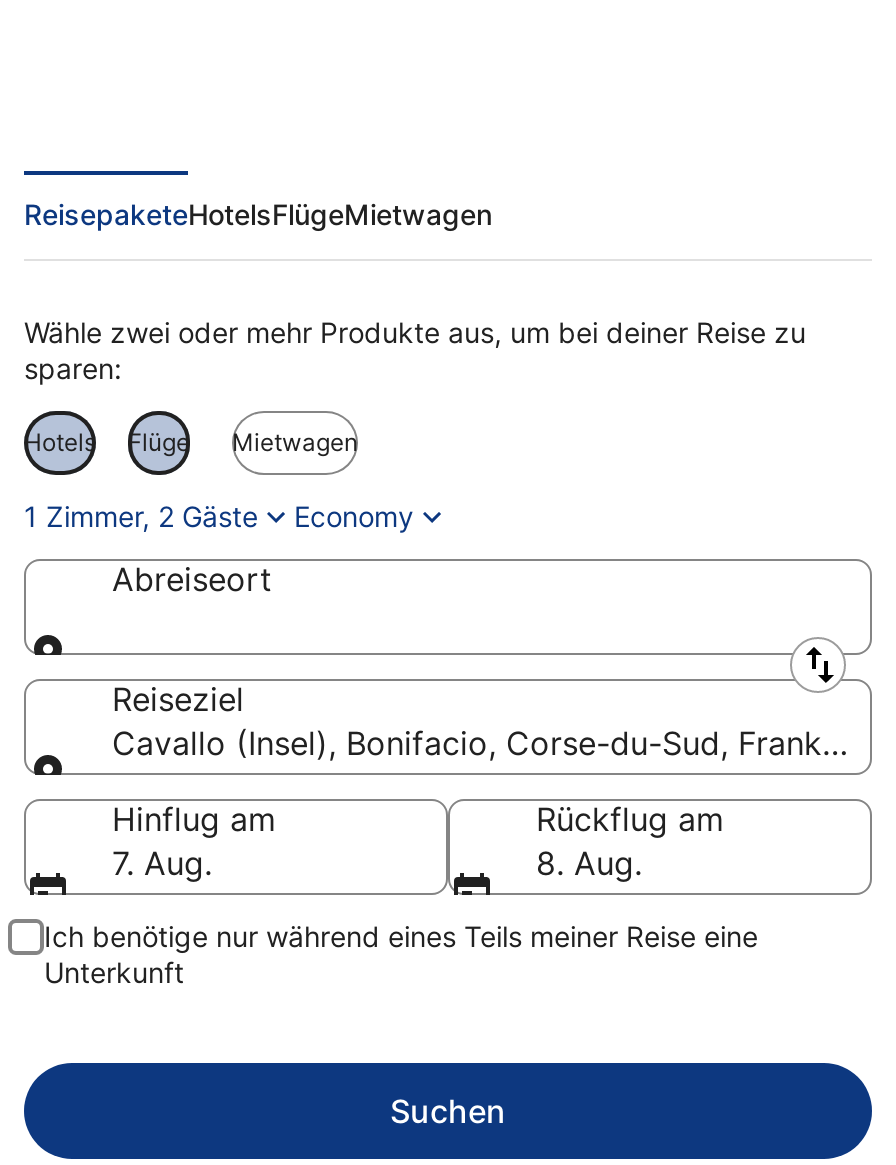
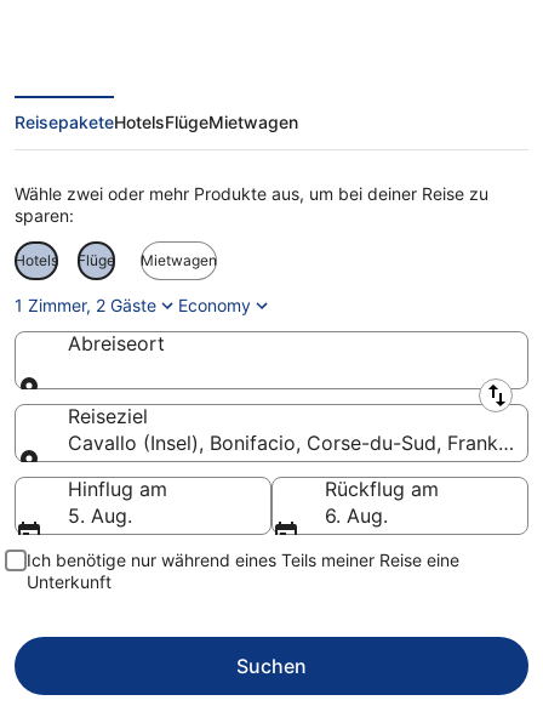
[112,843,212,883] 7. Aug. -> [68,503,132,528] 5. Aug.
[536,843,642,883] 8. Aug. -> [325,503,388,528] 6. Aug.

